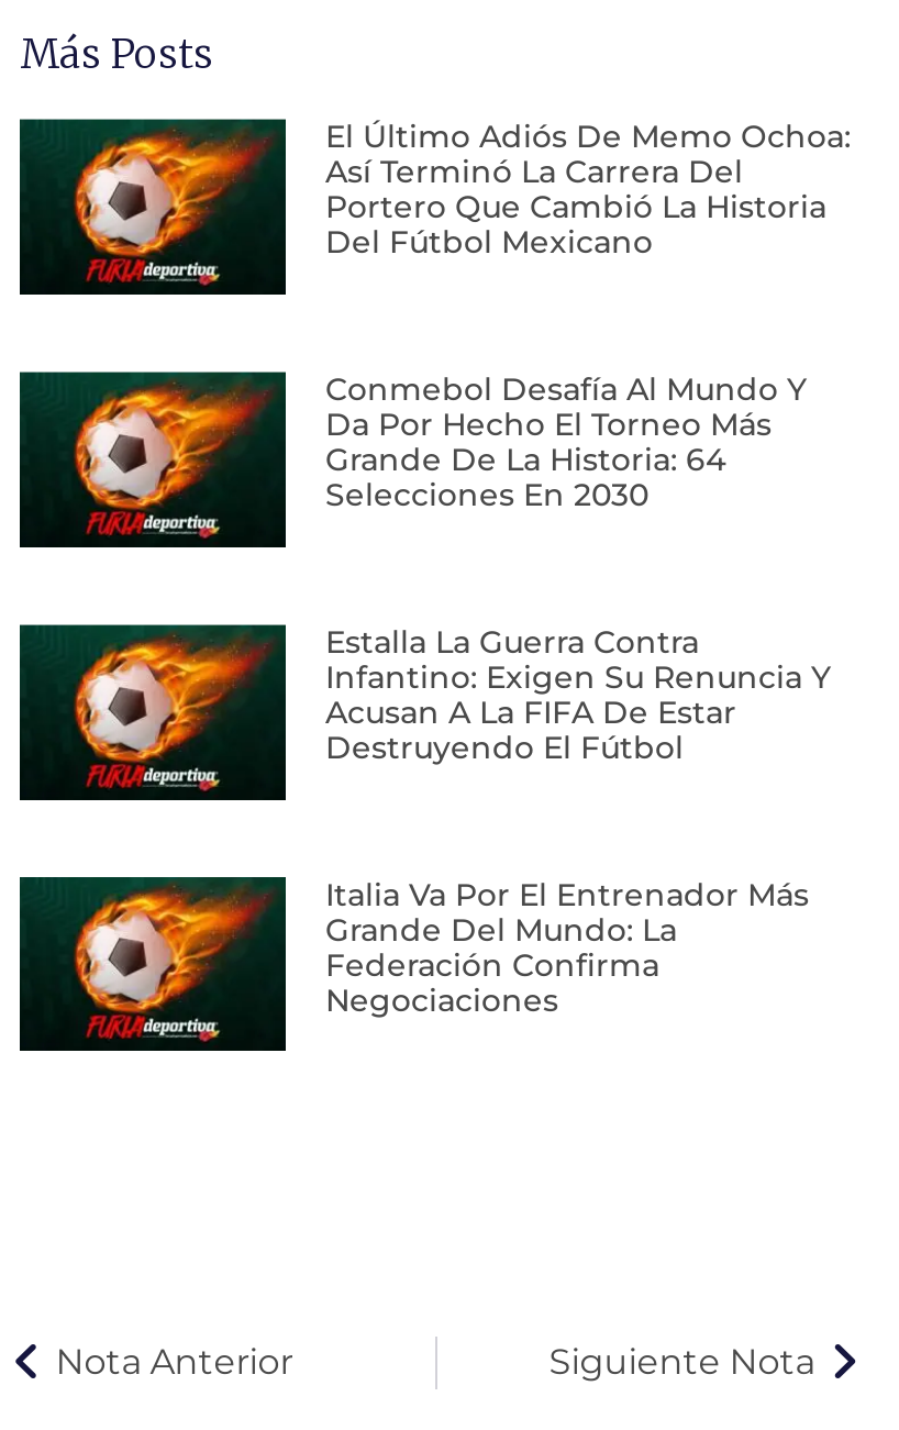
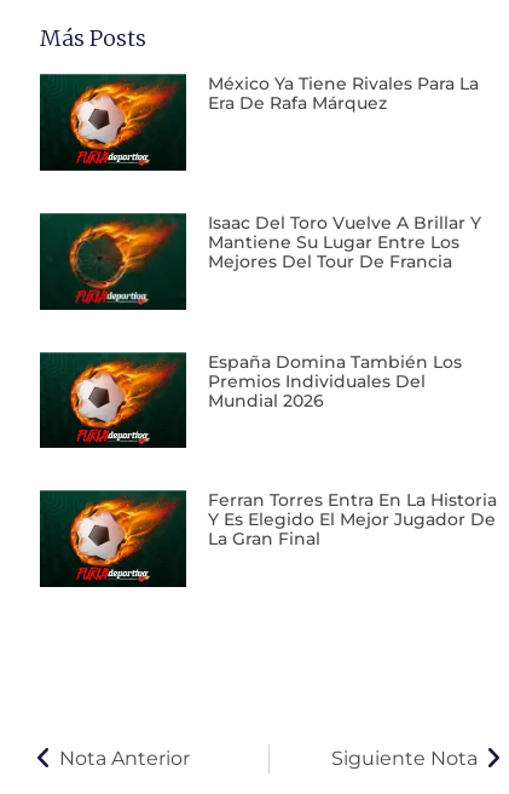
[325,116,851,261] El Último Adiós De Memo Ochoa: | Así Terminó La Carrera Del | Portero Que Cambió La Historia | Del Fútbol Mexicano -> [208,73,479,114] México Ya Tiene Rivales Para La | Era De Rafa Márquez
[325,369,807,514] Conmebol Desafía Al Mundo Y | Da Por Hecho El Torneo Más | Grande De La Historia: 64 | Selecciones En 2030 -> [208,212,481,272] Isaac Del Toro Vuelve A Brillar Y | Mantiene Su Lugar Entre Los | Mejores Del Tour De Francia
[79,407,198,506] [image] -> [74,231,137,286] [image]
[325,621,831,766] Estalla La Guerra Contra | Infantino: Exigen Su Renuncia Y | Acusan A La FIFA De Estar | Destruyendo El Fútbol -> [208,351,462,411] España Domina También Los | Premios Individuales Del | Mundial 2026
[325,874,809,1019] Italia Va Por El Entrenador Más | Grande Del Mundo: La | Federación Confirma | Negociaciones -> [208,489,497,550] Ferran Torres Entra En La Historia | Y Es Elegido El Mejor Jugador De | La Gran Final

